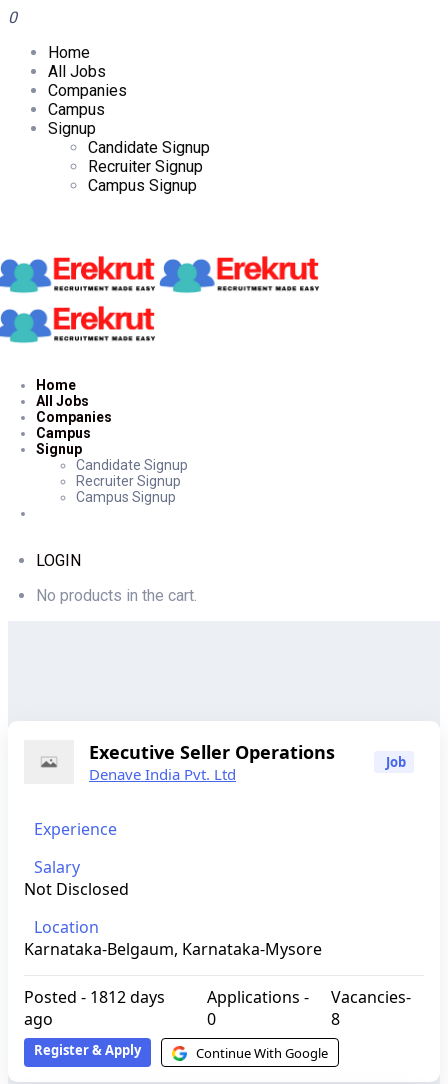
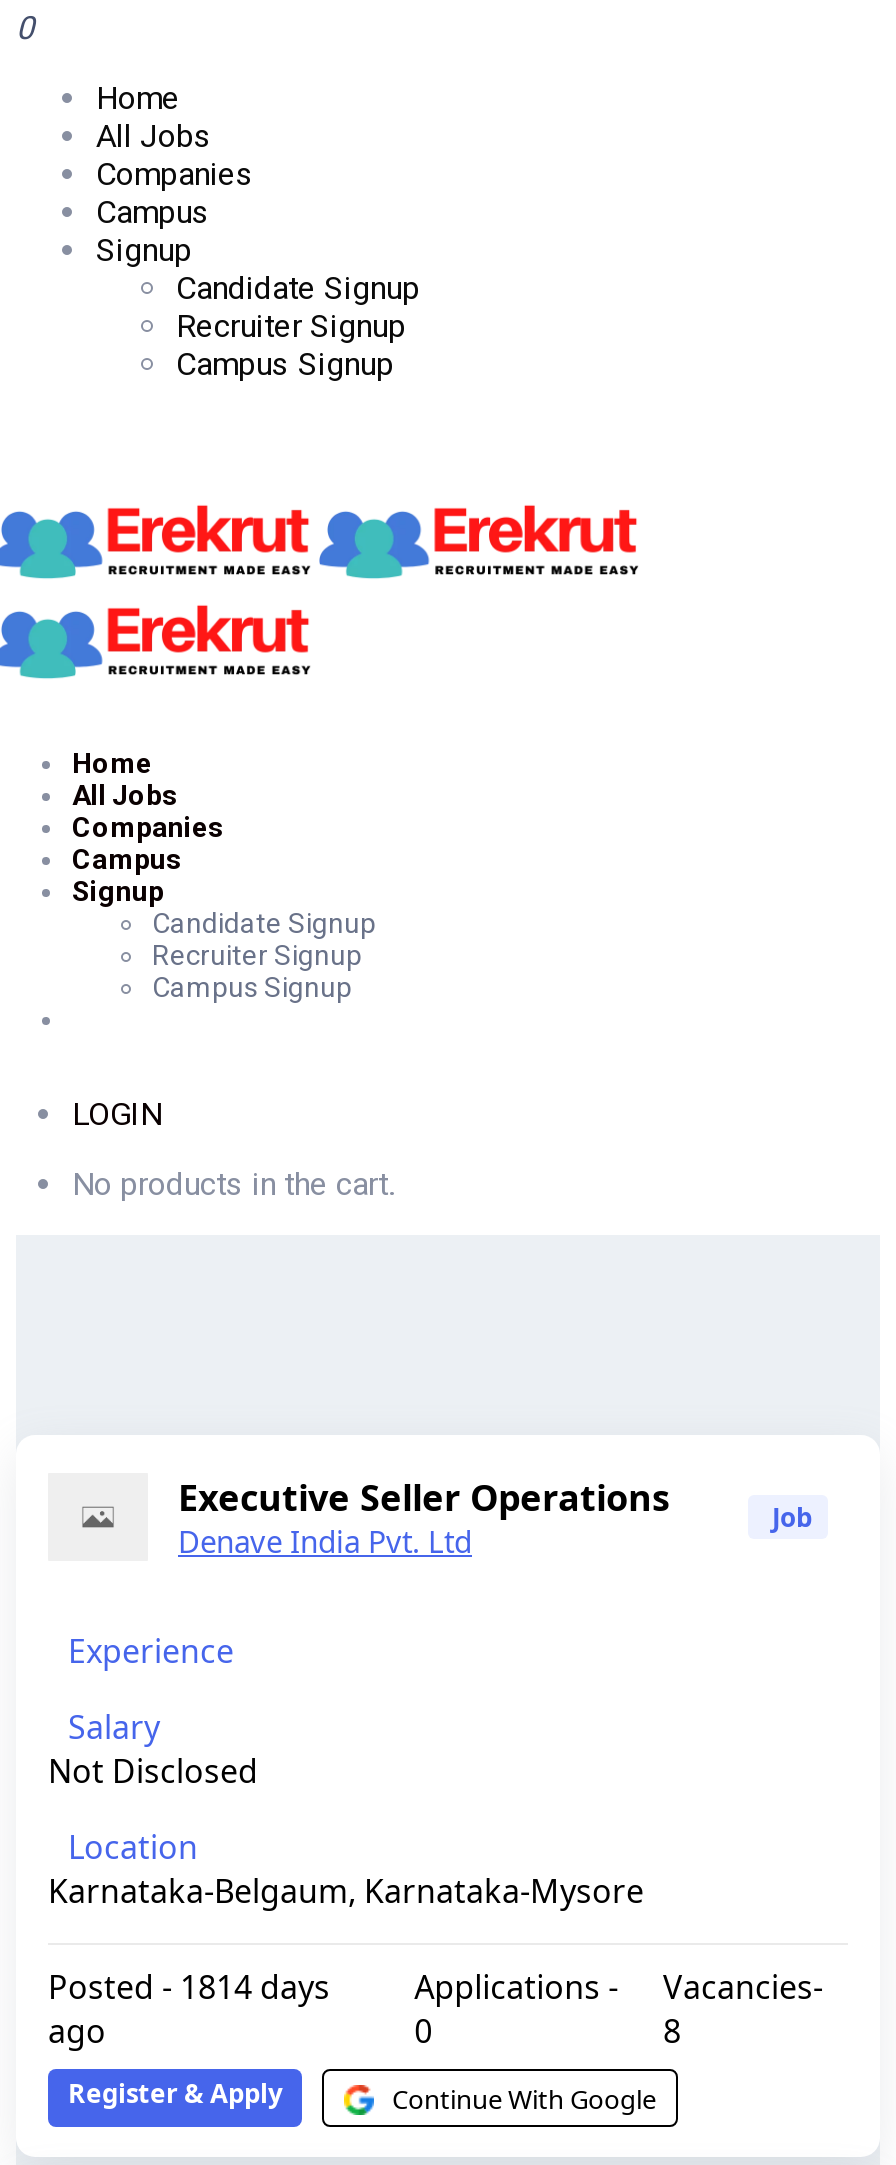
[24,986,411,1008] Posted - 1812 days Applications - Vacancies- -> [48,1965,823,2009] Posted - 1814 days Applications - Vacancies-

